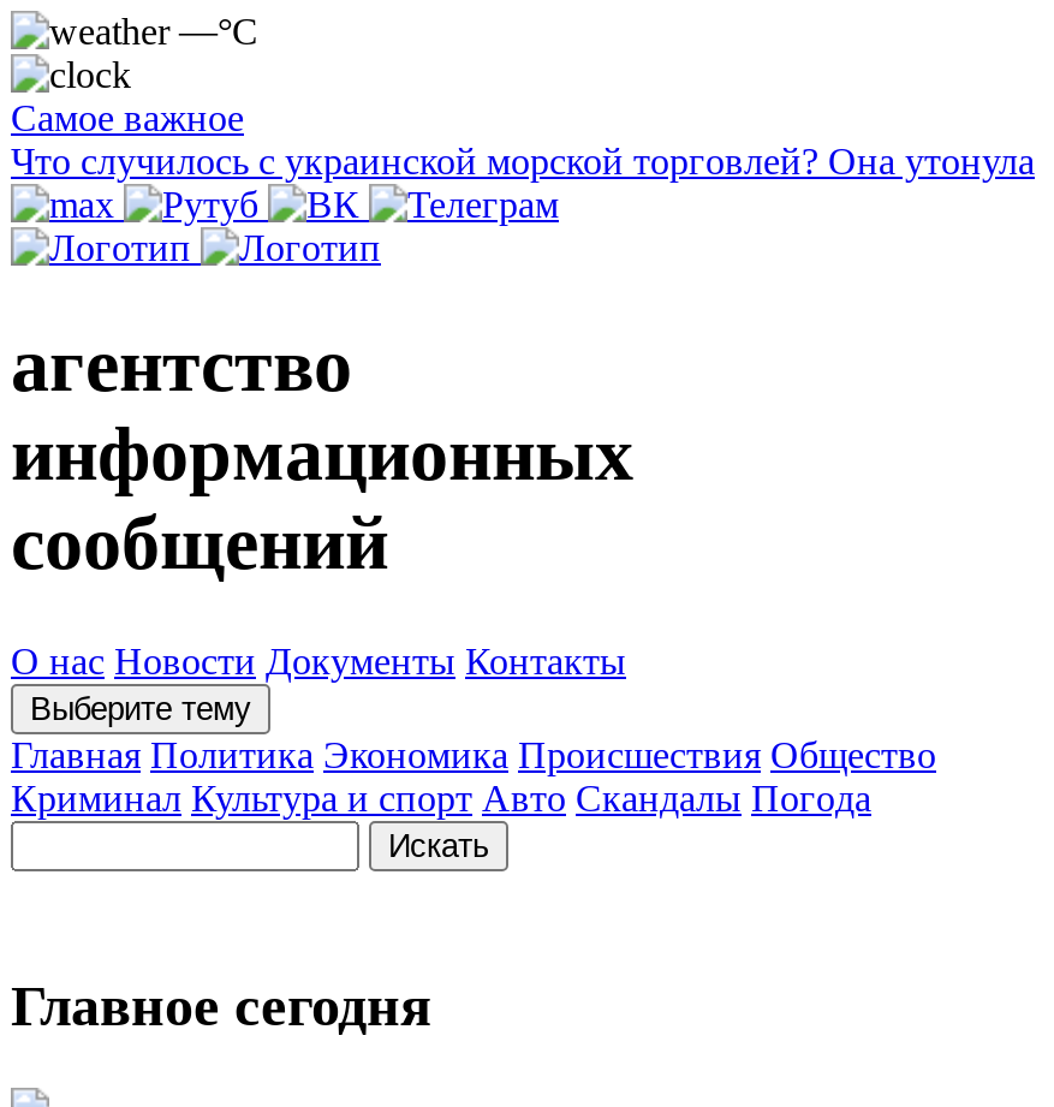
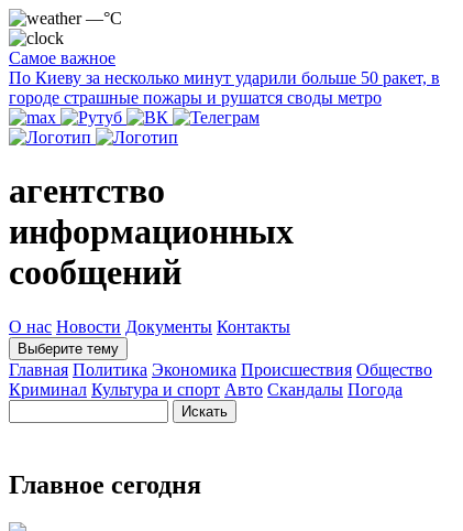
[11,141,1035,181] Что случилось с украинской морской торговлей? Она утонула -> [9,68,440,107] По Киеву за несколько минут ударили больше 50 ракет, в | городе страшные пожары и рушатся своды метро

